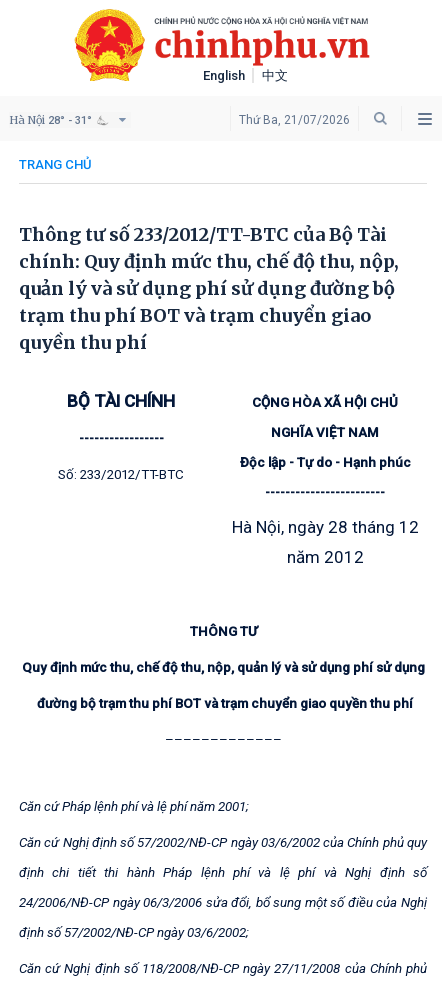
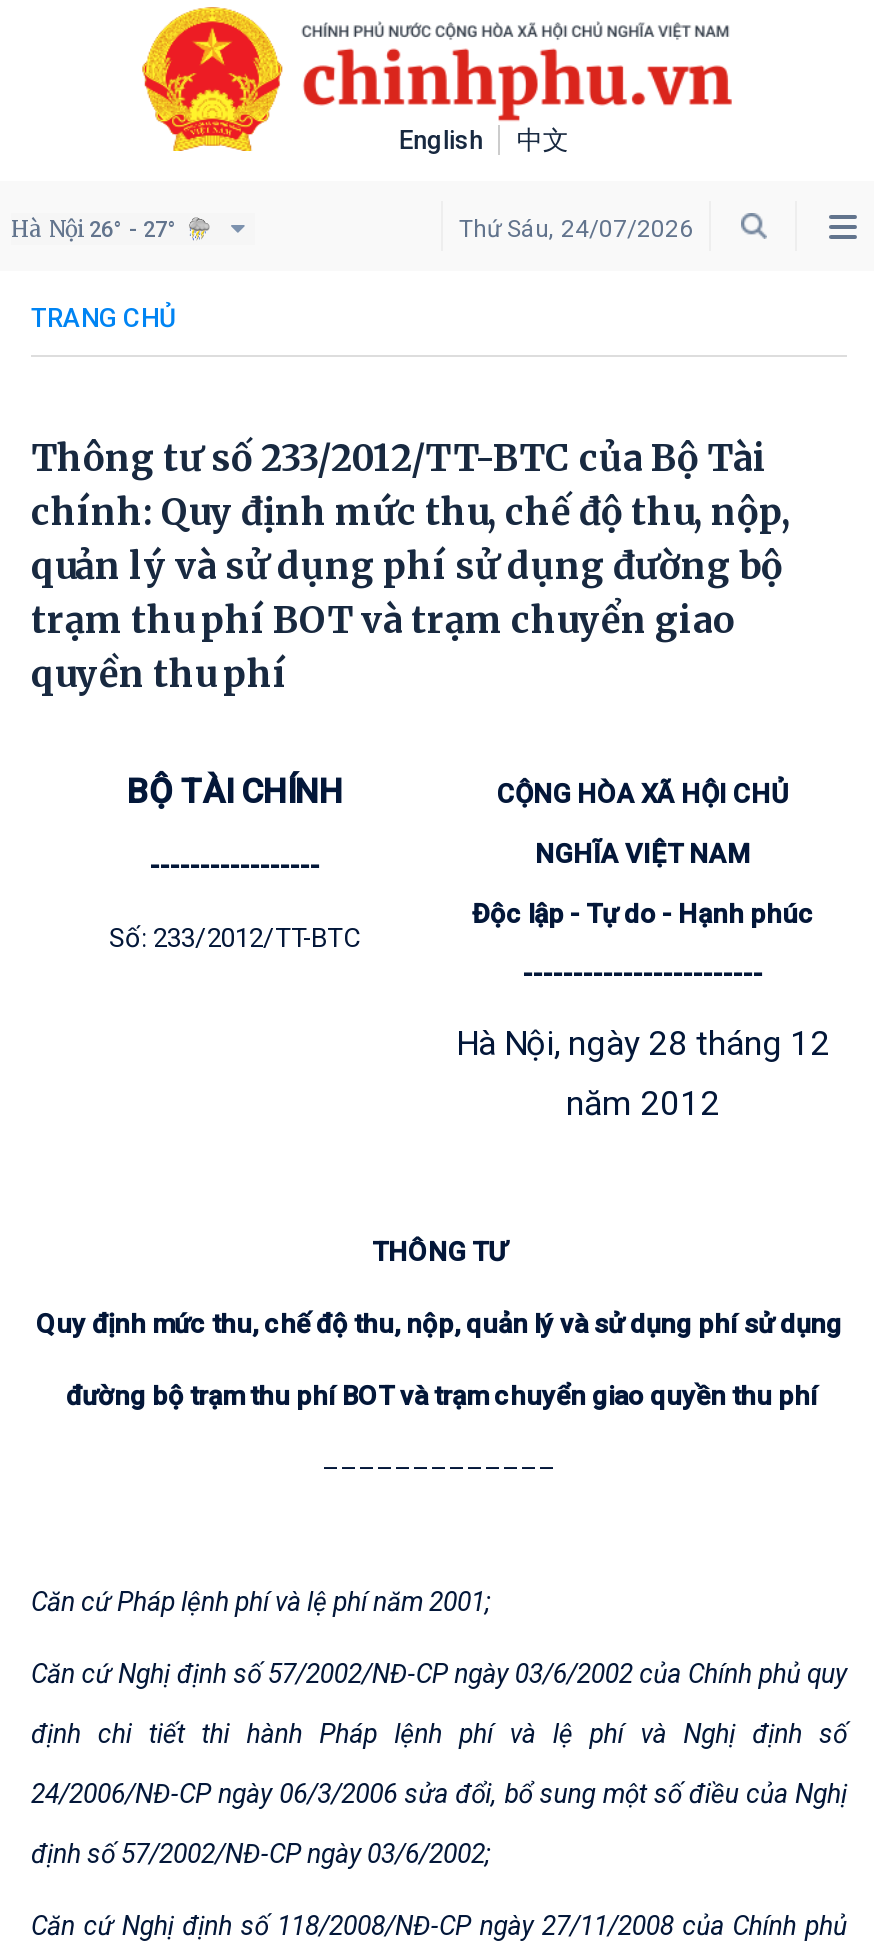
[9,113,92,127] Hà Nội 28° - 31° -> [11,215,177,243] Hà Nội 26° - 27°
[239,113,350,127] Thứ Ba, 21/07/2026 -> [459,215,693,243] Thứ Sáu, 24/07/2026

